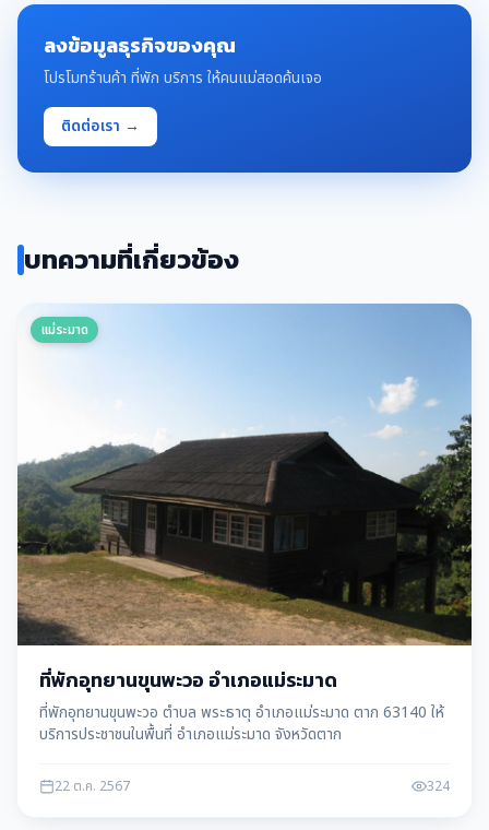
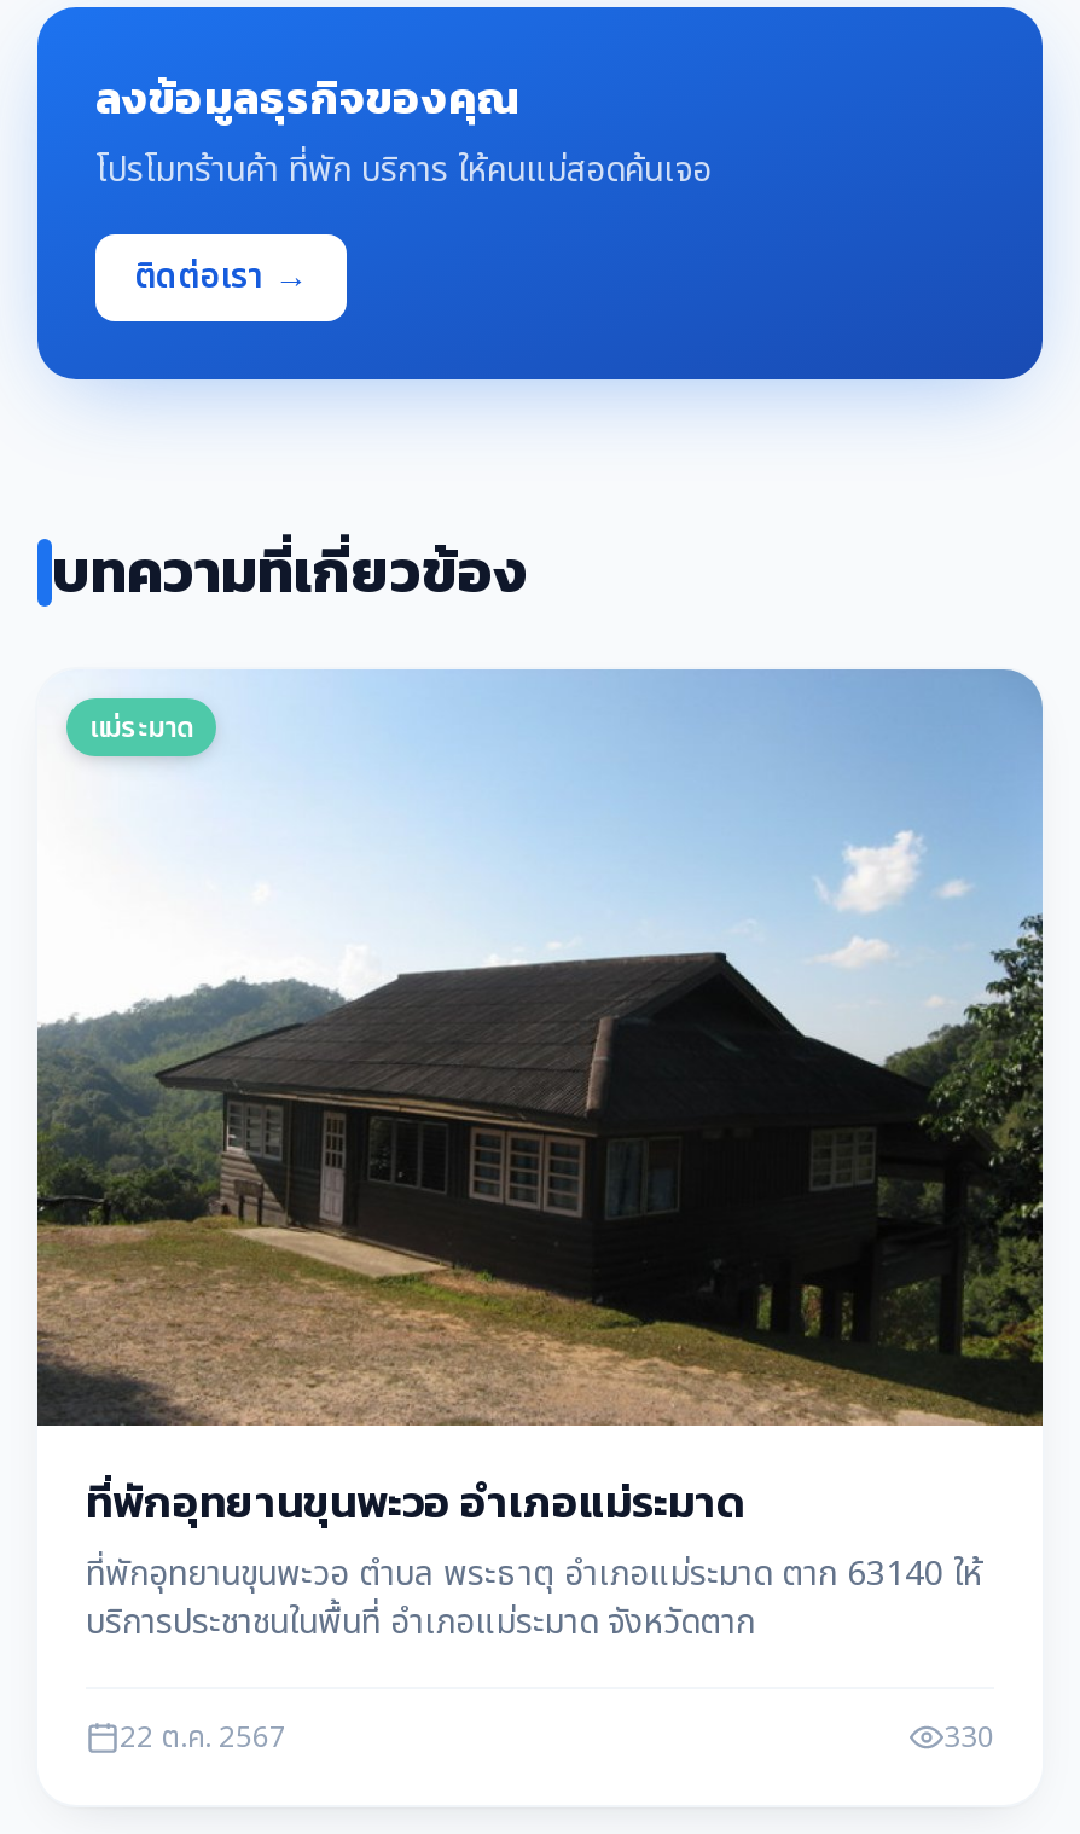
[427,776,450,796] 324 -> [943,1715,994,1758] 330

